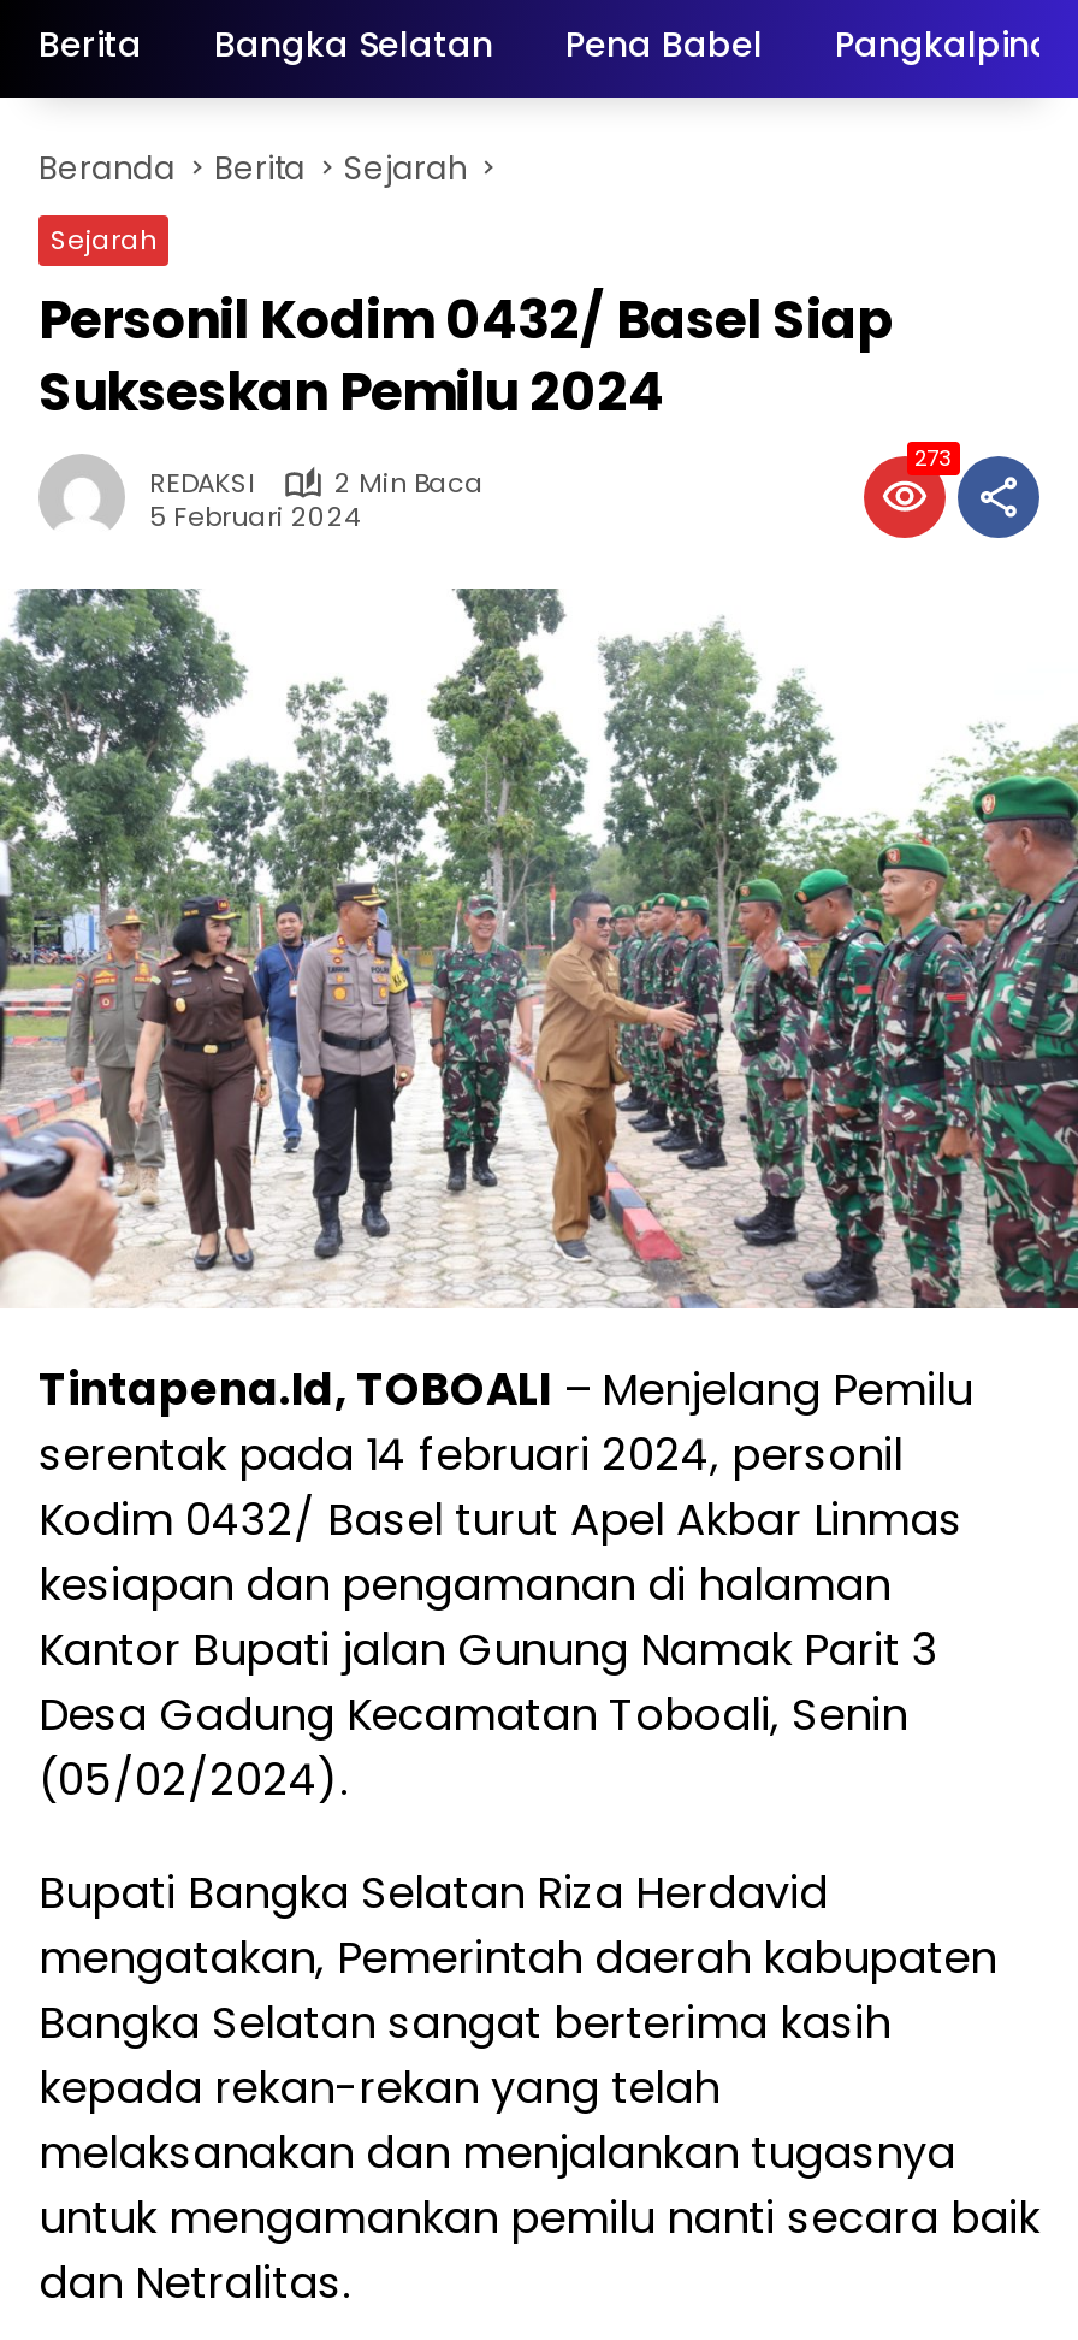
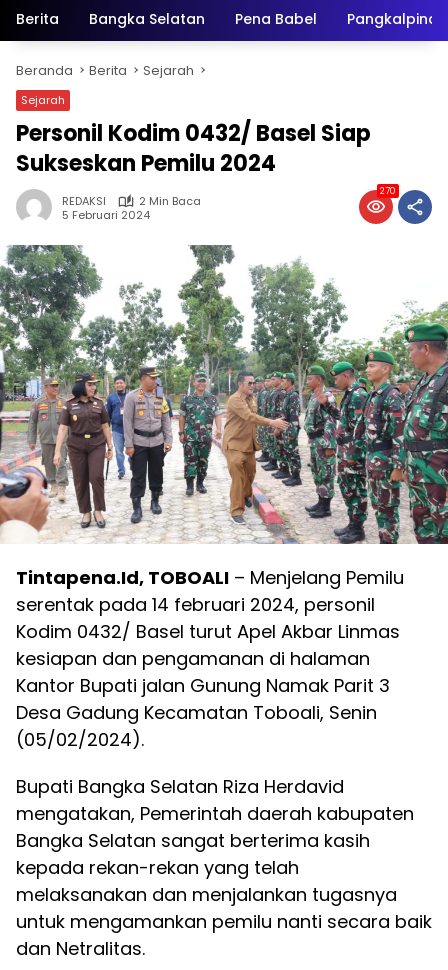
[914,444,953,473] 273 -> [380,185,396,197] 270

